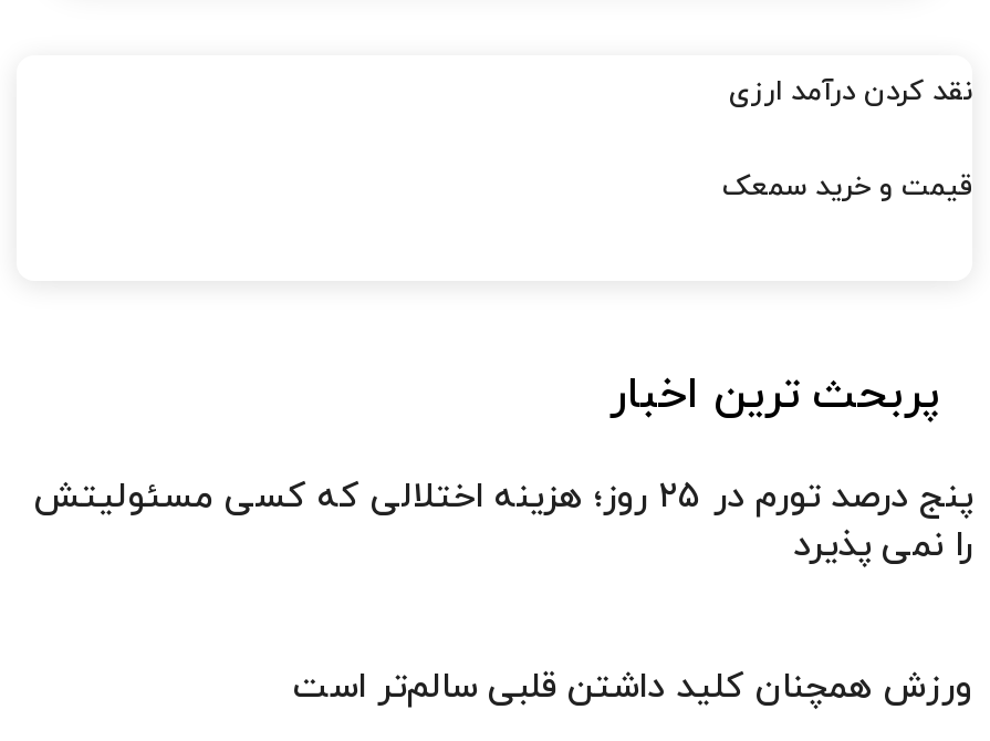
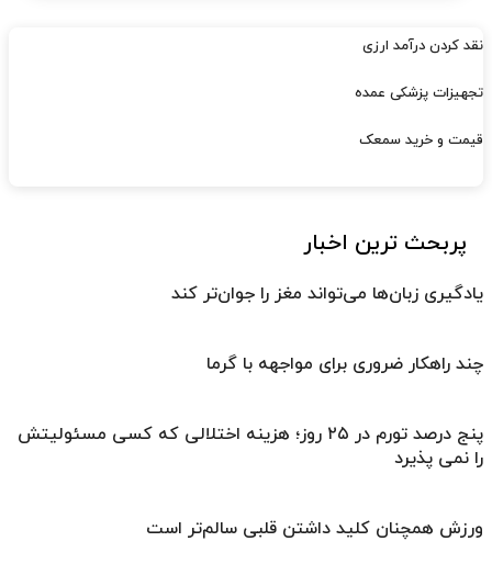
none -> [355,84,483,103] تجهیزات پزشکی عمده
none -> [171,282,483,377] یادگیری زبان‌ها می‌تواند مغز را جوان‌تر کند | چند راهکار ضروری برای مواجهه با گرما

